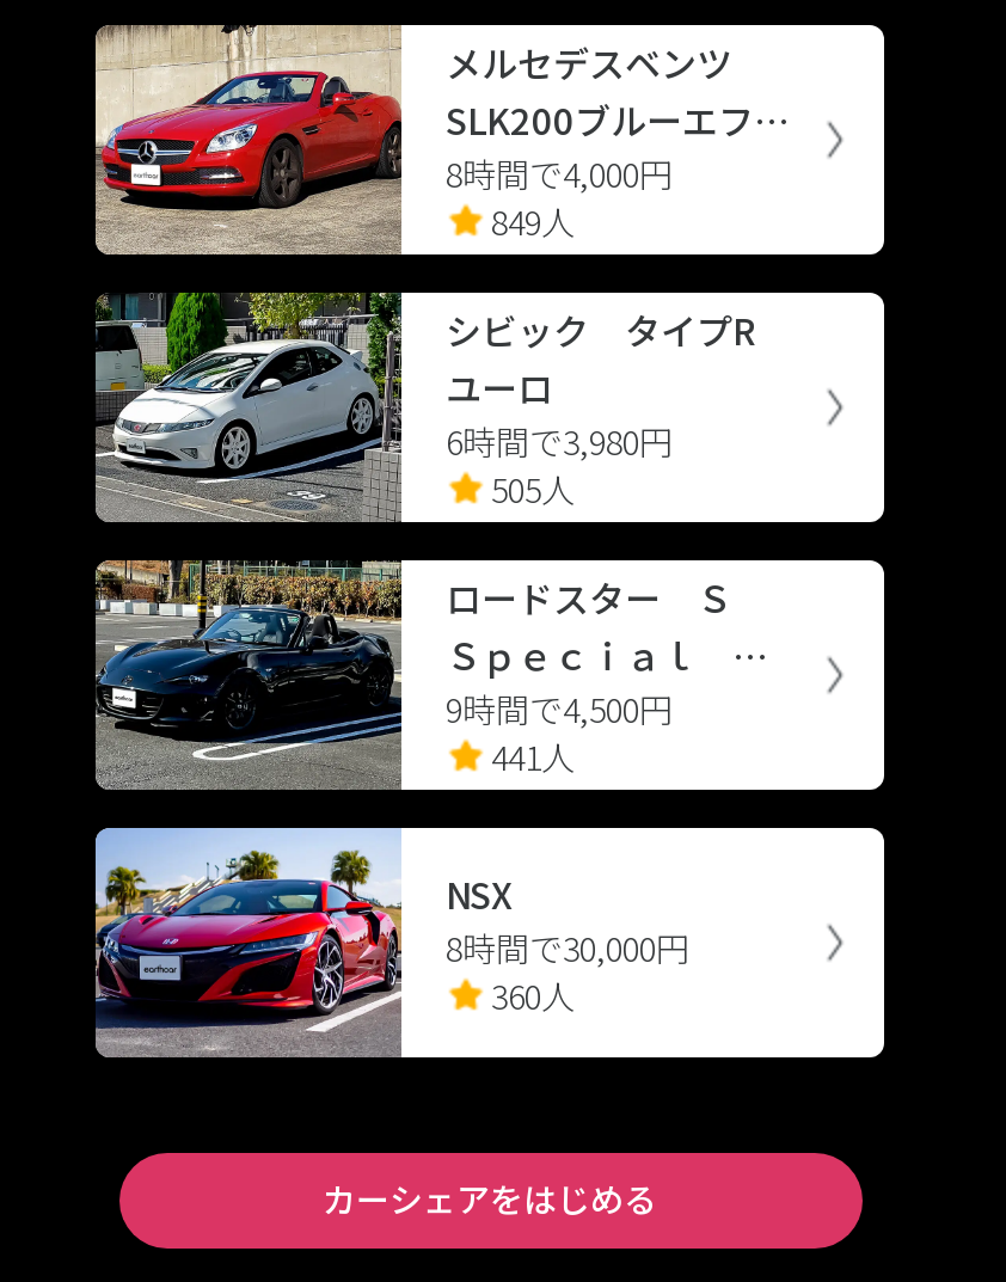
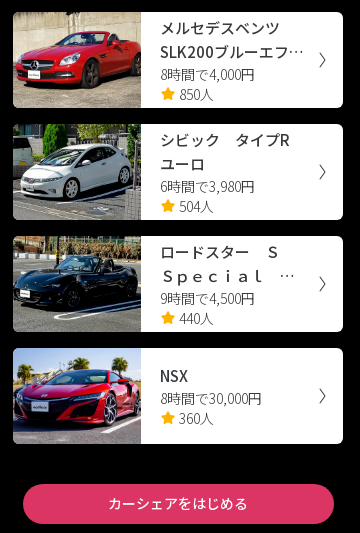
[484,197,575,245] 849人 -> [175,84,213,104] 850人
[484,465,575,513] 505人 -> [175,196,213,216] 504人
[484,732,575,780] 441人 -> [175,308,213,328] 440人

